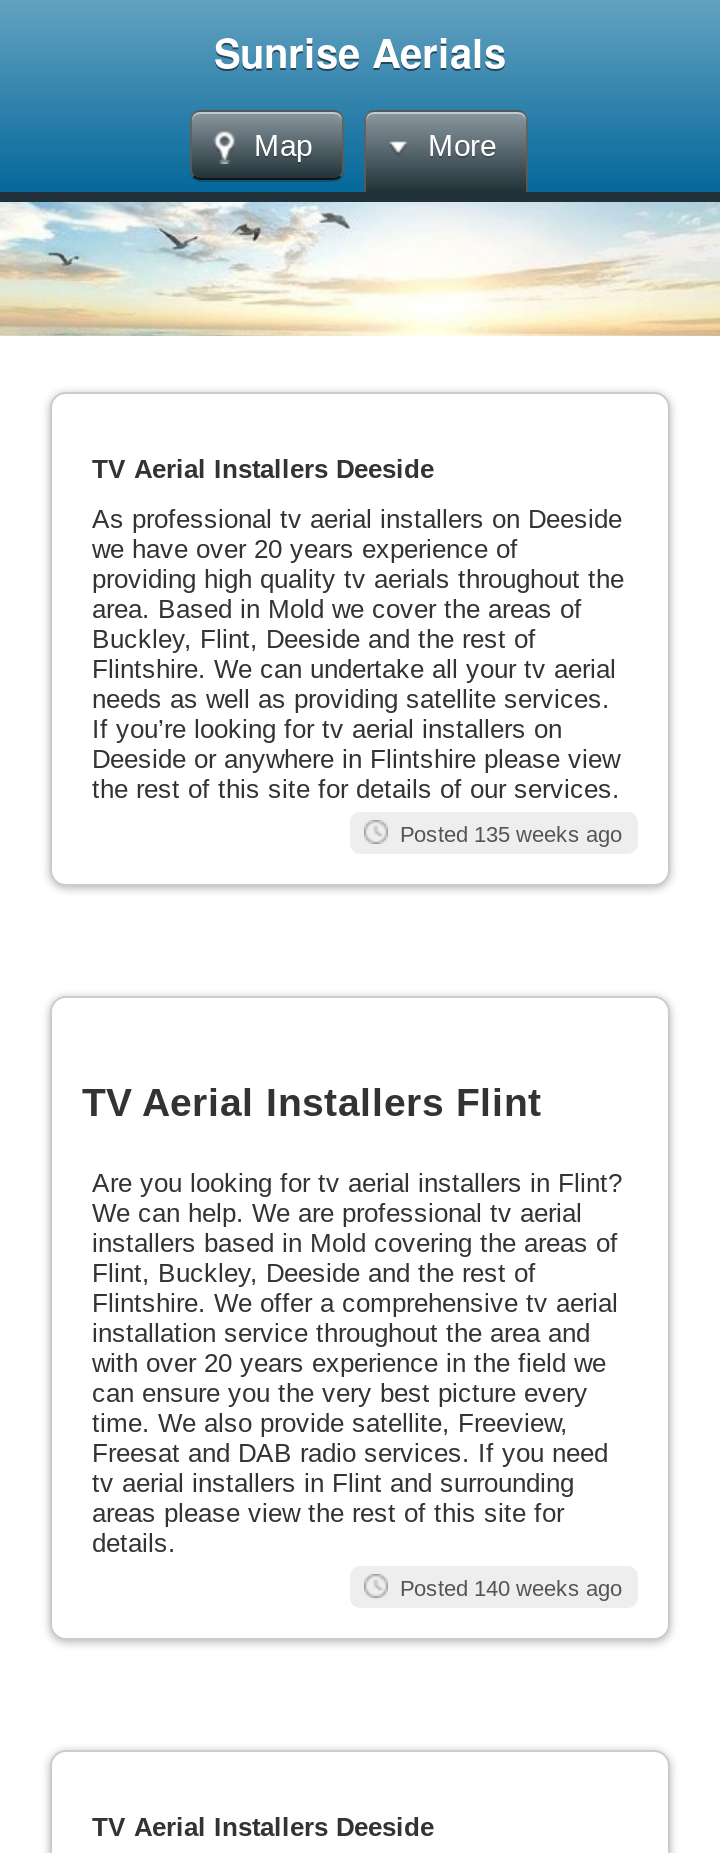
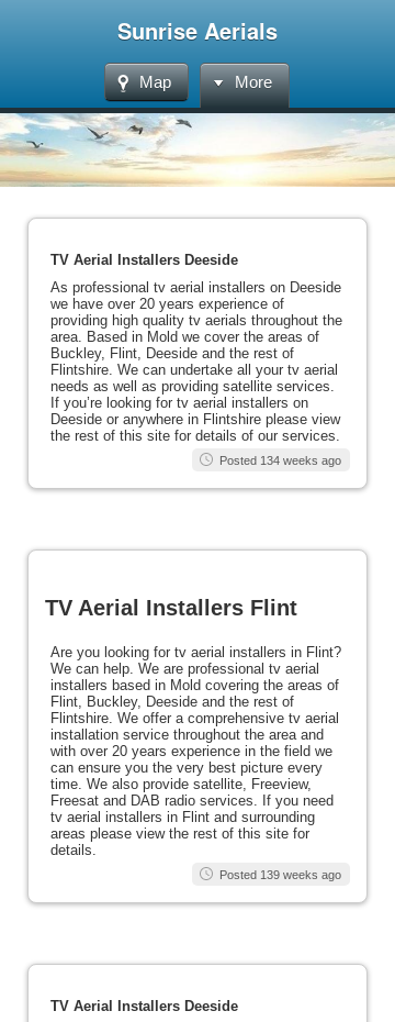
[400,822,622,846] Posted 135 weeks ago -> [219,454,341,467] Posted 134 weeks ago
[400,1576,622,1600] Posted 140 weeks ago -> [219,868,341,882] Posted 139 weeks ago

